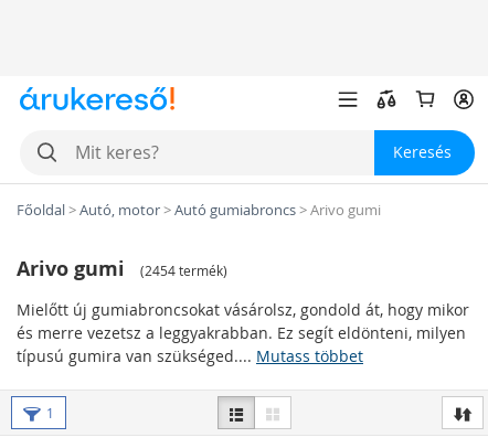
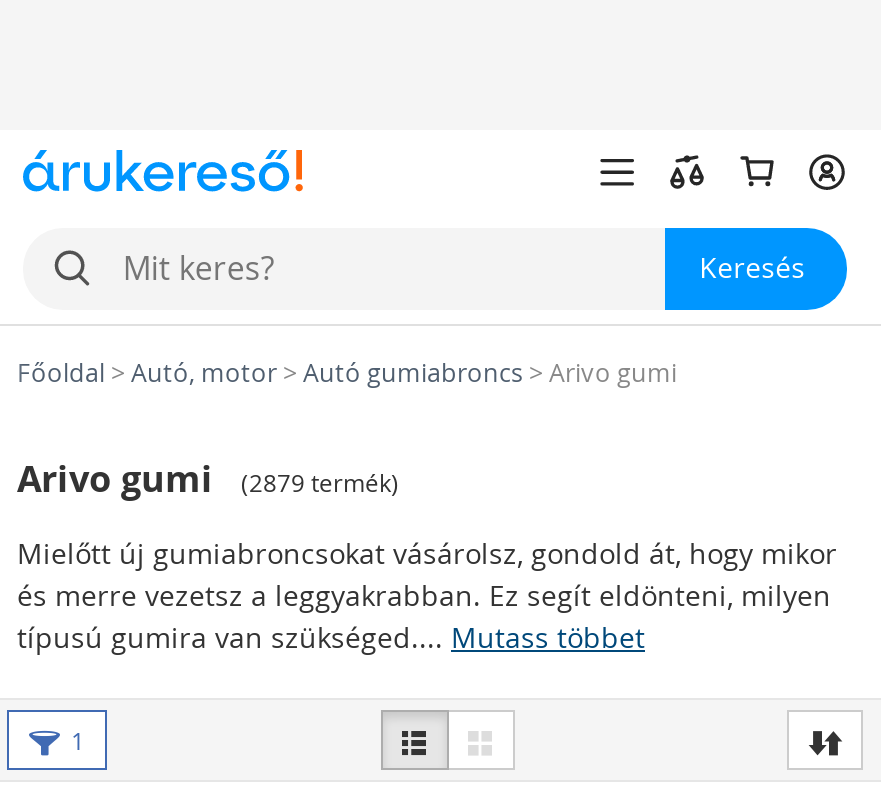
[17,254,227,282] Arivo gumi (2454 termék) -> [17,453,399,503] Arivo gumi (2879 termék)

